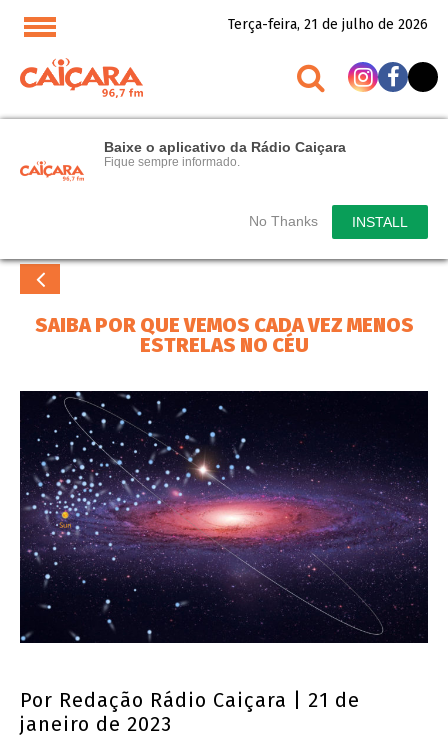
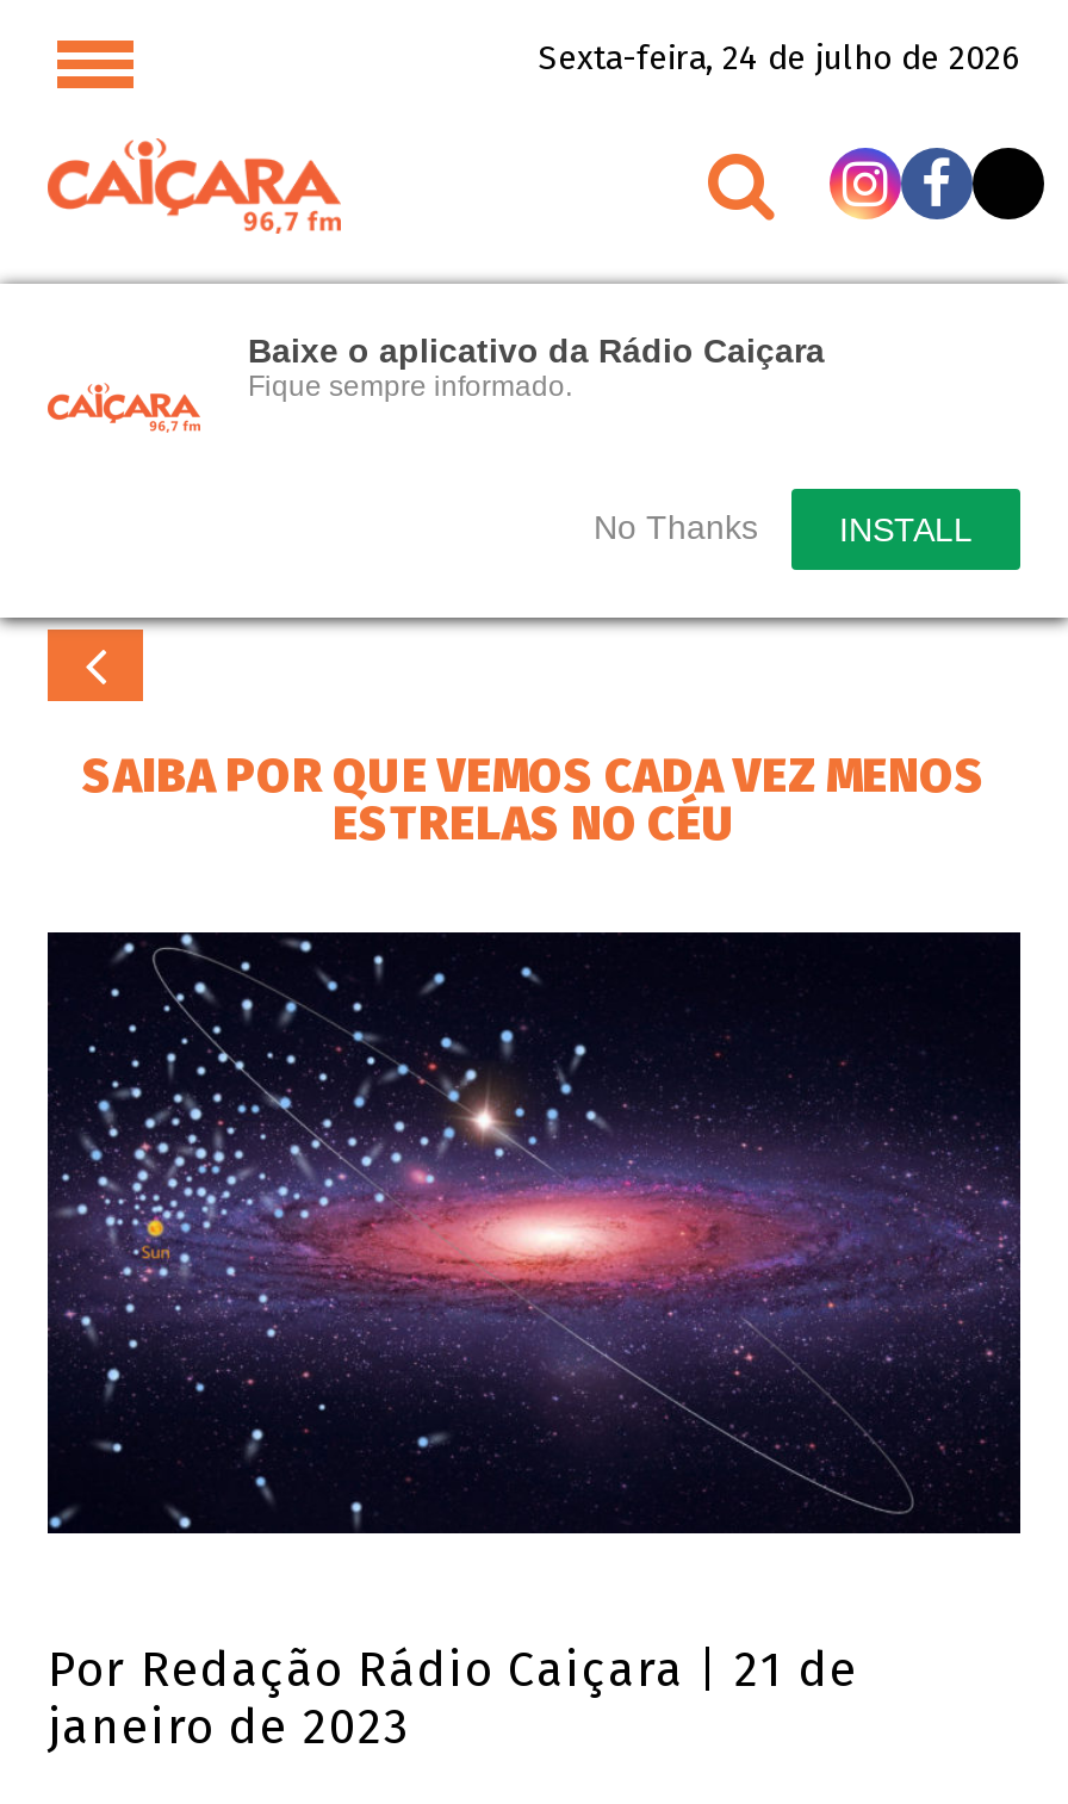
[228,16,428,33] Terça-feira, 21 de julho de 2026 -> [539,38,1020,79] Sexta-feira, 24 de julho de 2026

